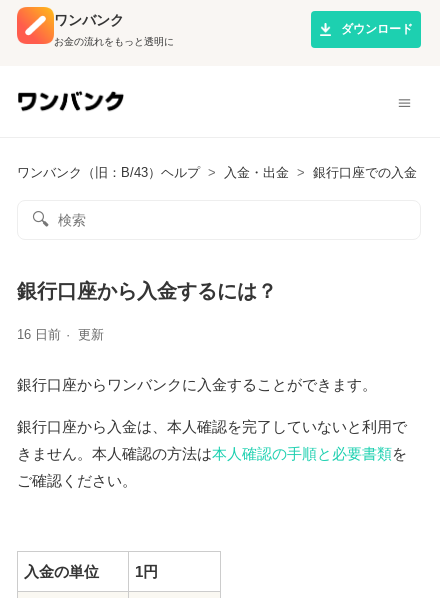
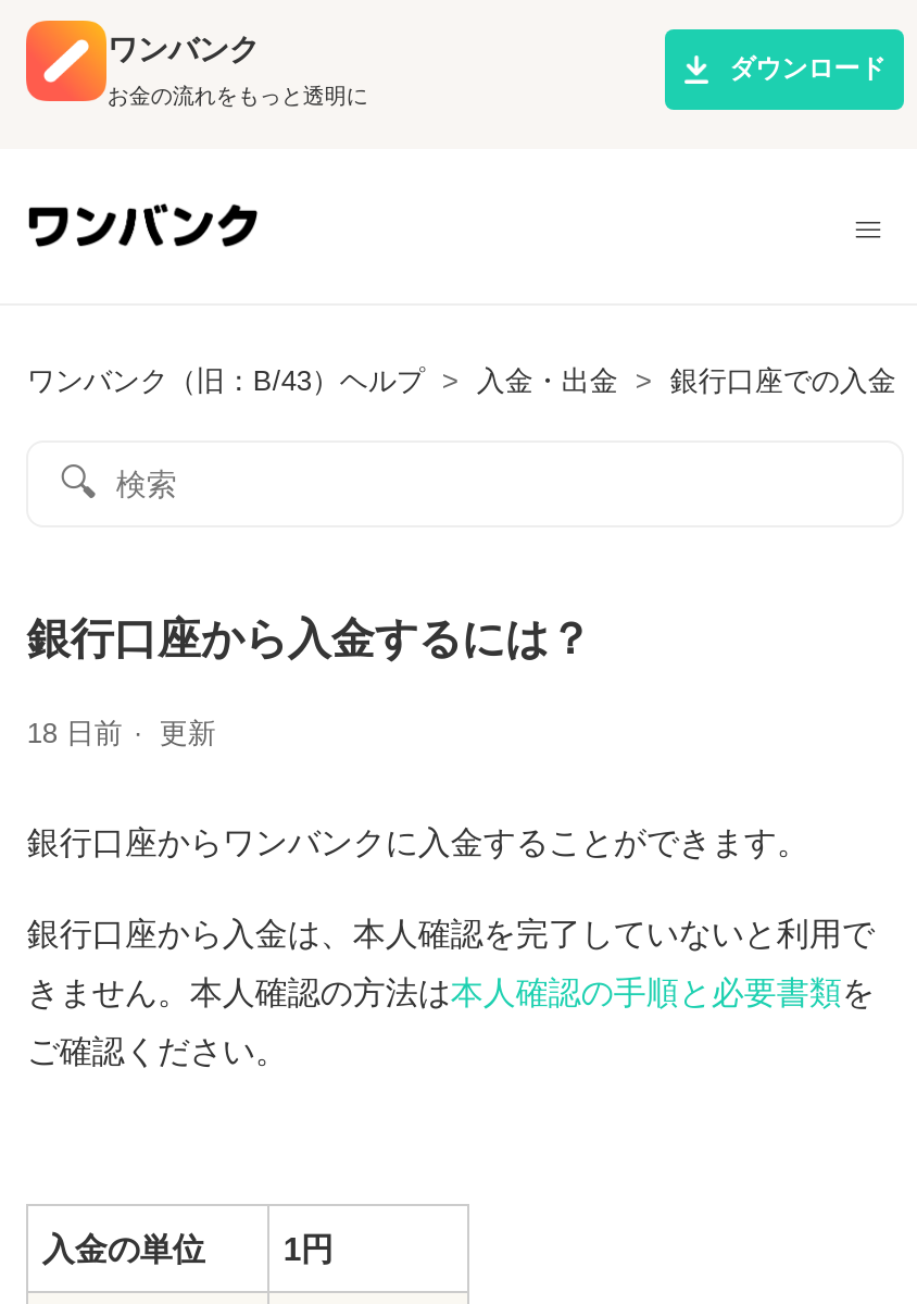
[17,327,104,342] 16 日前 更新 -> [27,718,216,750] 18 日前 更新

